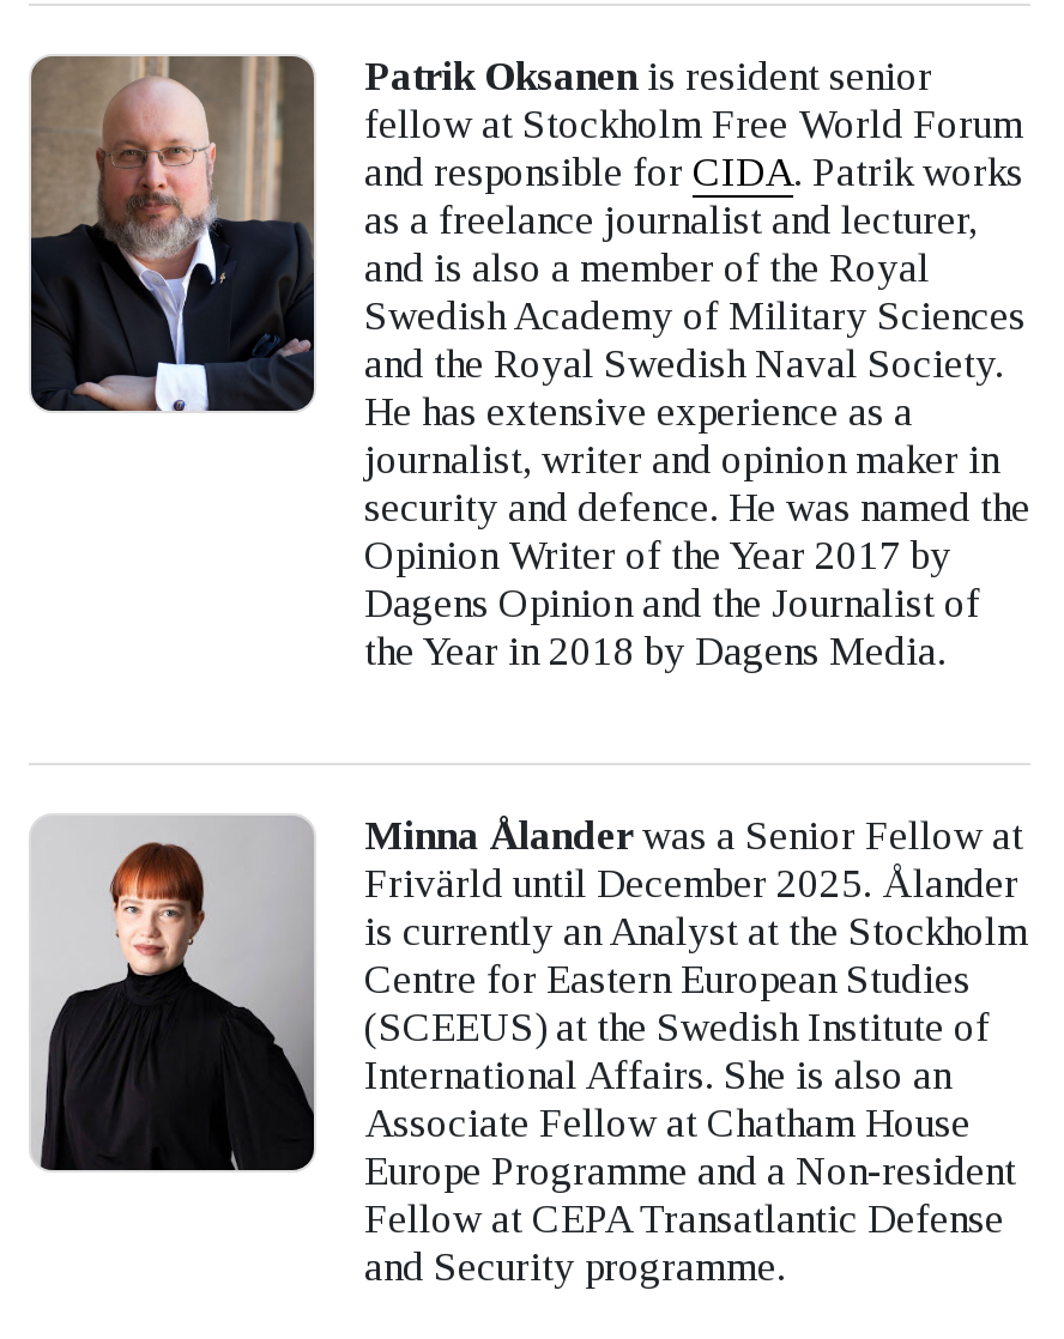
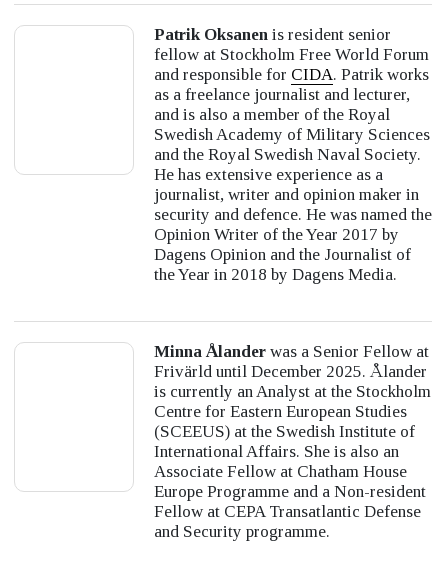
[29,54,316,413] [image] -> none
[31,816,316,1173] [image] -> none

